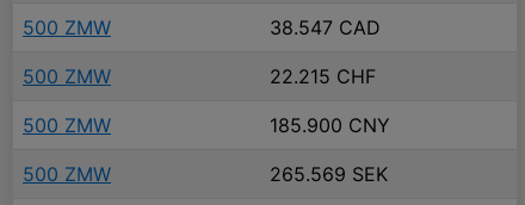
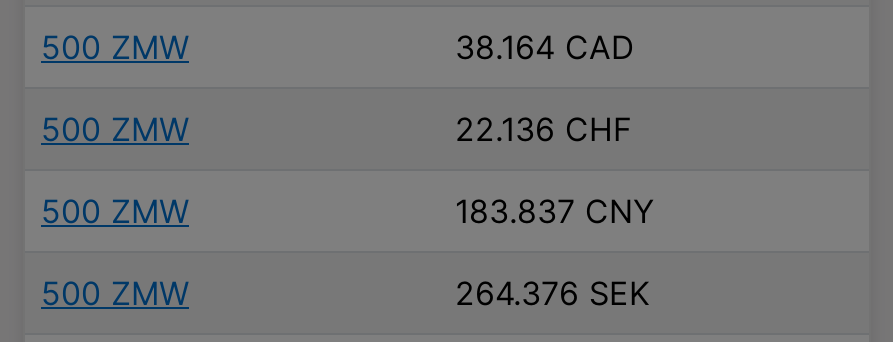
[270,15,381,39] 38.547 CAD -> [455,27,635,67] 38.164 CAD
[270,64,376,88] 22.215 CHF -> [455,109,631,149] 22.136 CHF
[270,113,390,137] 185.900 CNY -> [455,191,655,231] 183.837 CNY
[270,162,388,186] 265.569 SEK -> [455,273,649,313] 264.376 SEK

